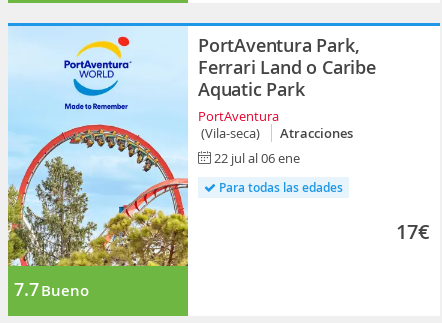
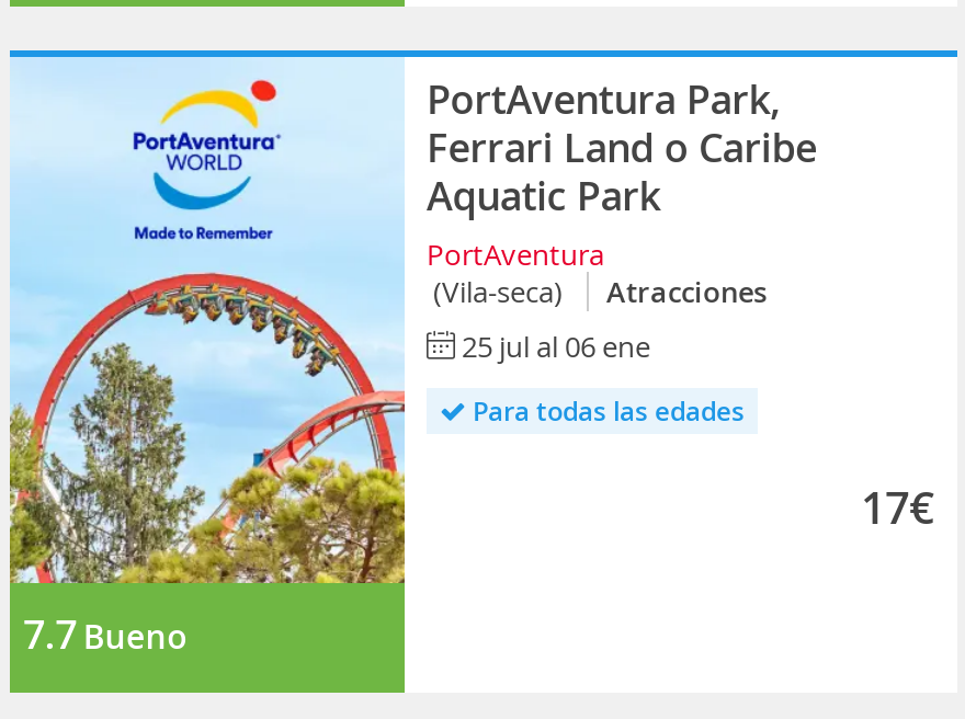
[214,149,300,167] 22 jul al 06 ene -> [462,326,650,366] 25 jul al 06 ene

